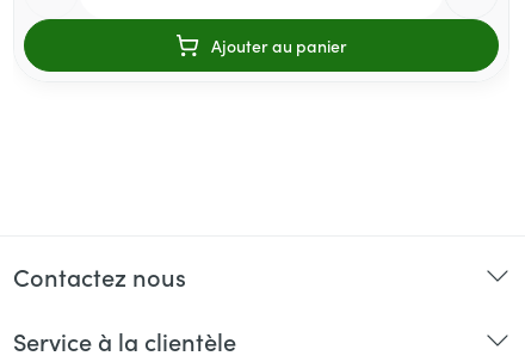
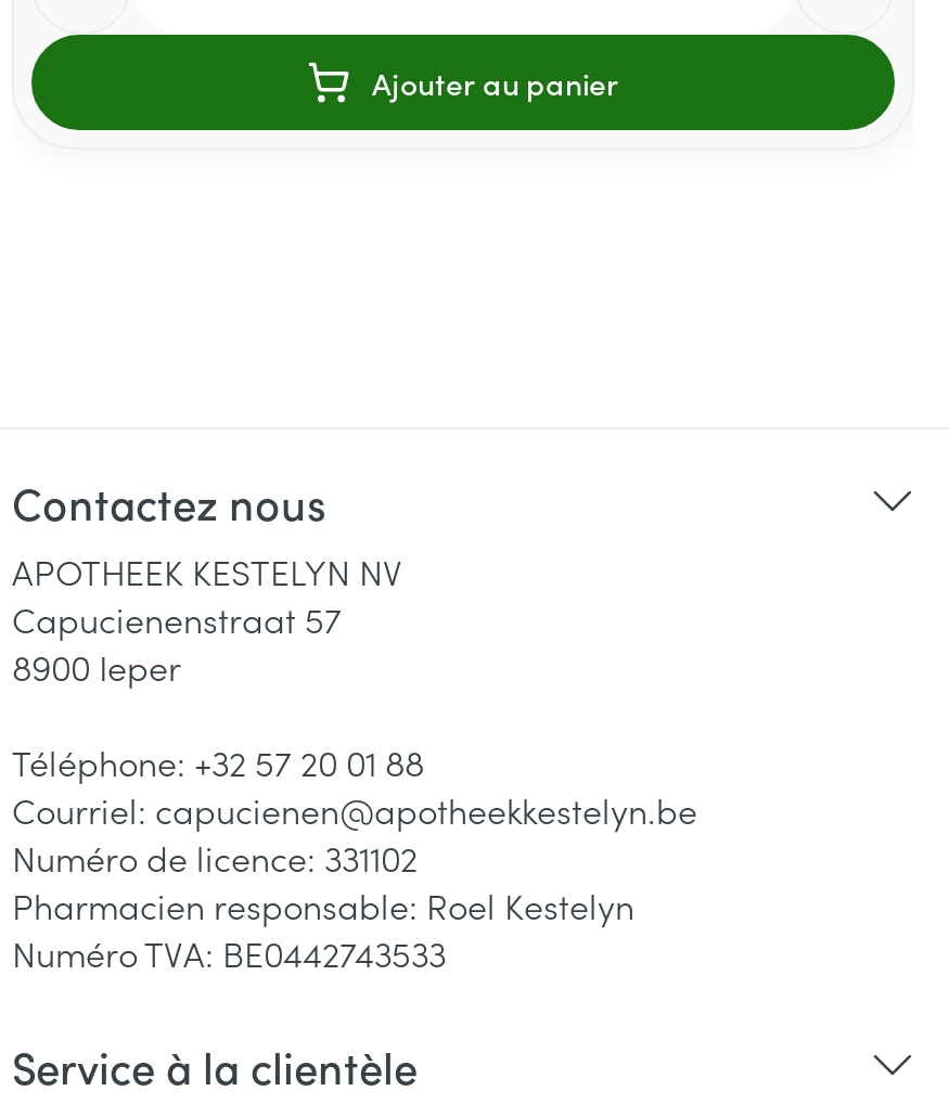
none -> [12,547,697,976] APOTHEEK KESTELYN NV | Capucienenstraat 57 | 8900 Ieper | Téléphone: +32 57 20 01 88 | Courriel: capucienen@apotheekkestelyn.be | Numéro de licence: 331102 | Pharmacien responsable: Roel Kestelyn | Numéro TVA: BE0442743533

